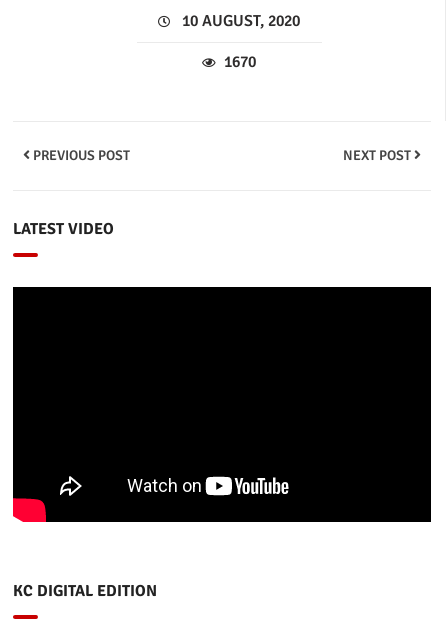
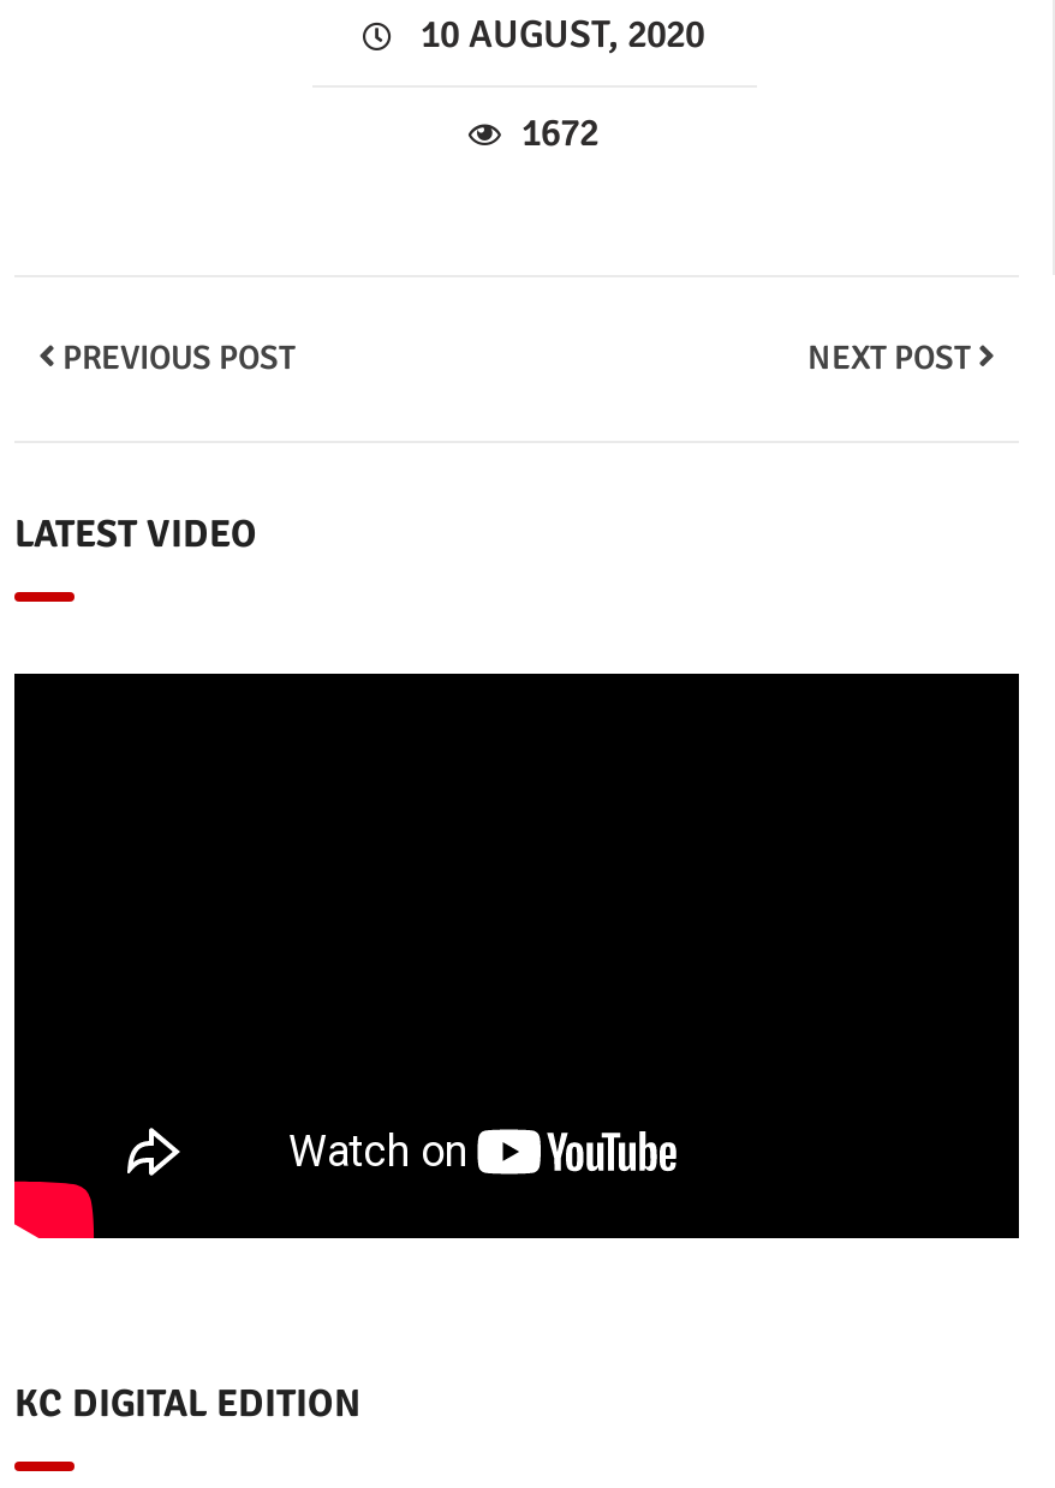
[224,52,256,72] 1670 -> [521,110,598,158] 1672

